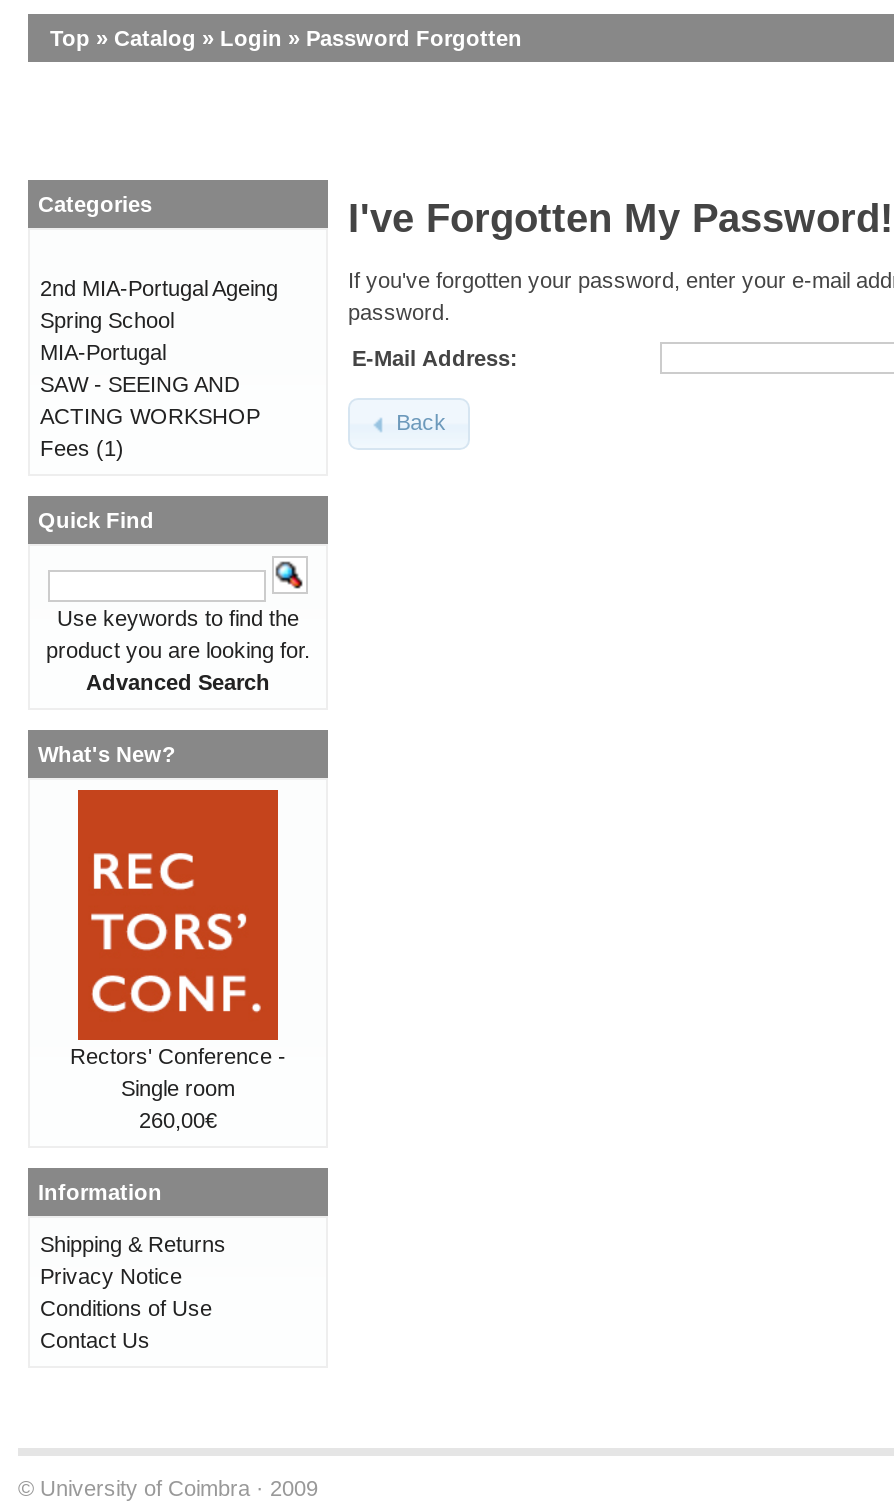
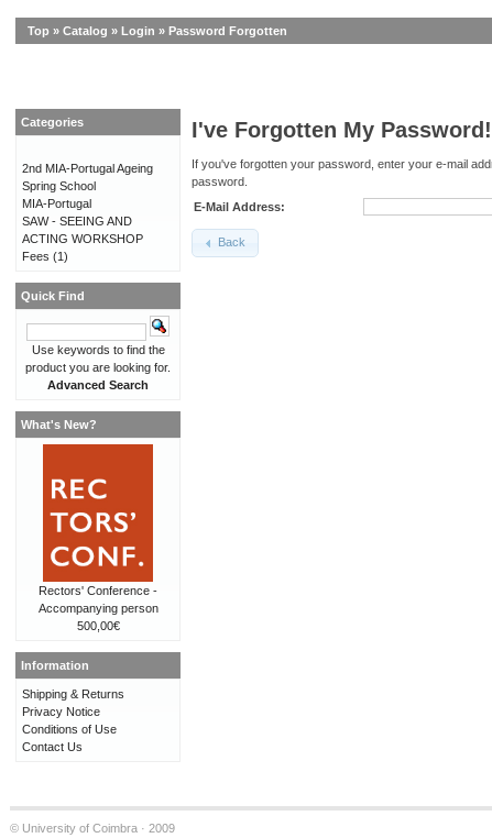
[121,1076,235,1132] Single room | 260,00€ -> [38,602,158,632] Accompanying person | 500,00€

